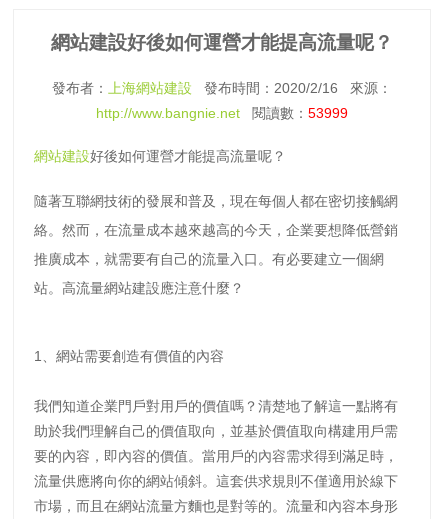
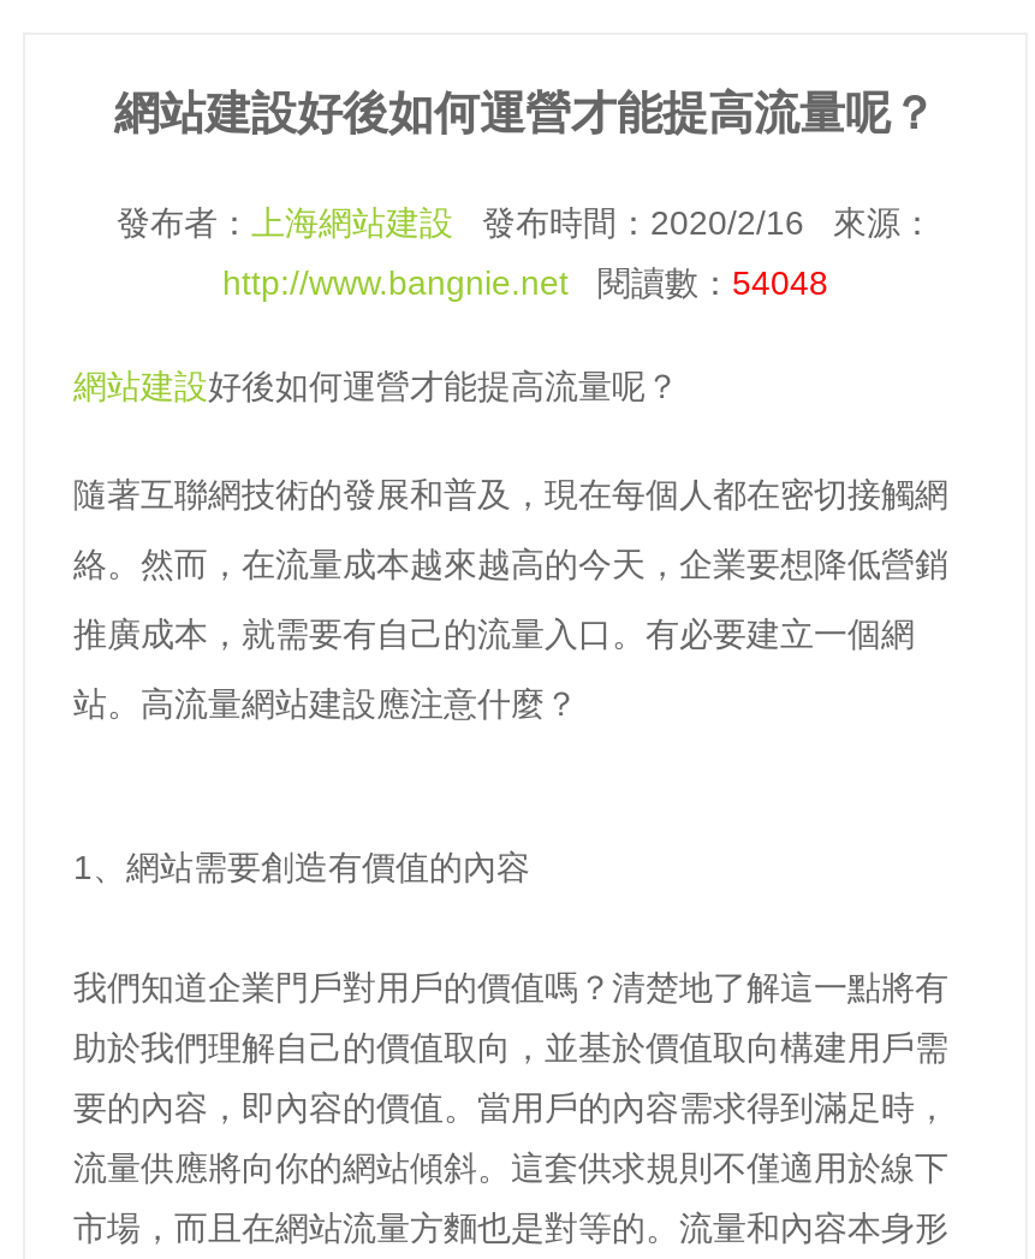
[96,105,348,121] http://www.bangnie.net閱讀數：53999 -> [222,263,828,302] http://www.bangnie.net閱讀數：54048

